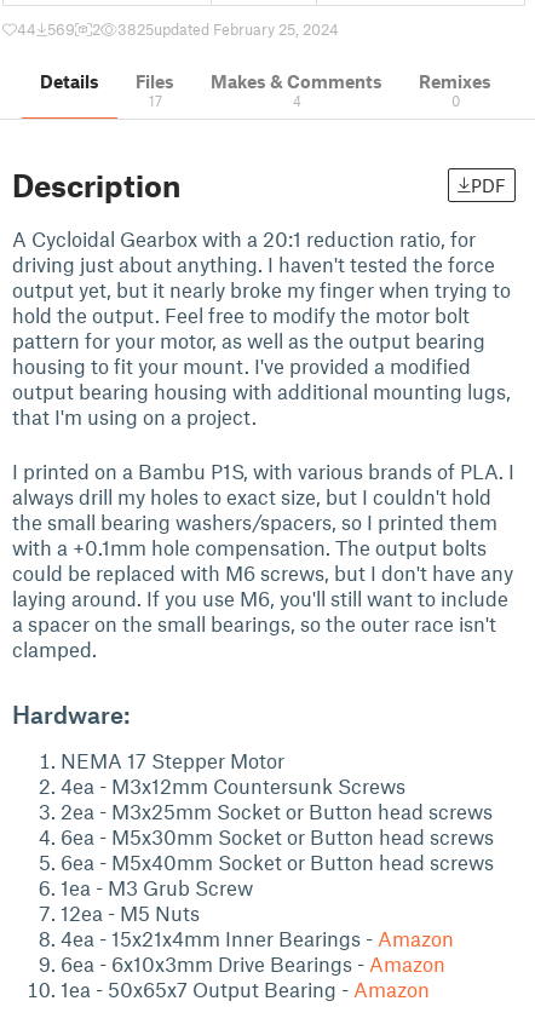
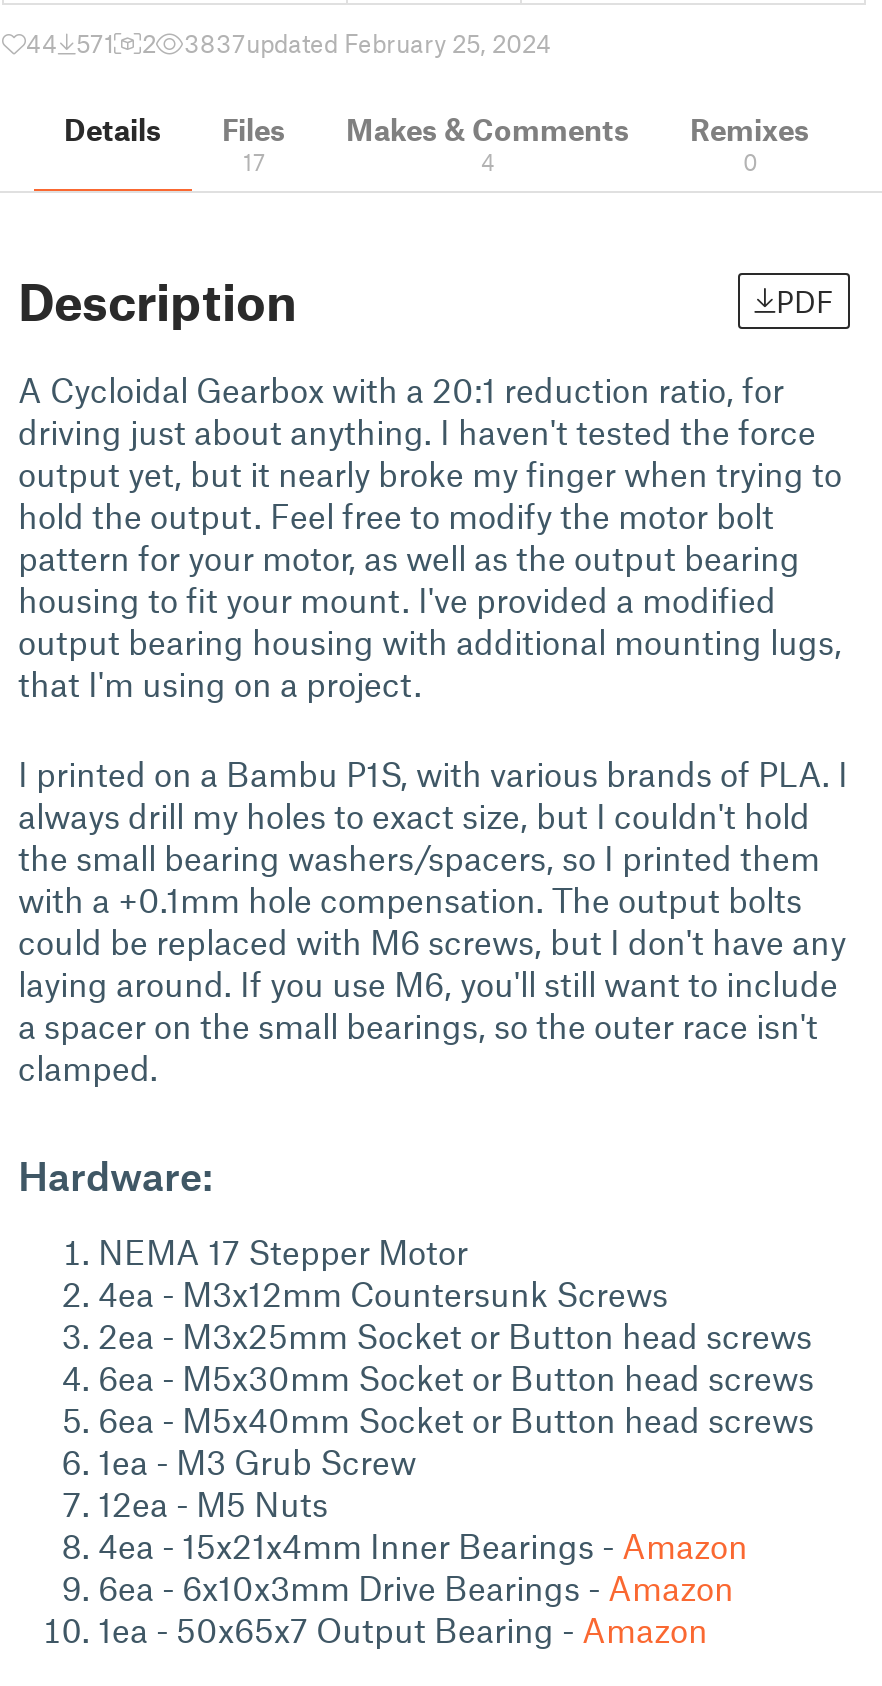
[17,19,75,39] 44 569 -> [26,27,114,59] 44 571
[117,19,339,39] 3825updated February 25, 2024 -> [184,27,552,59] 3837updated February 25, 2024

